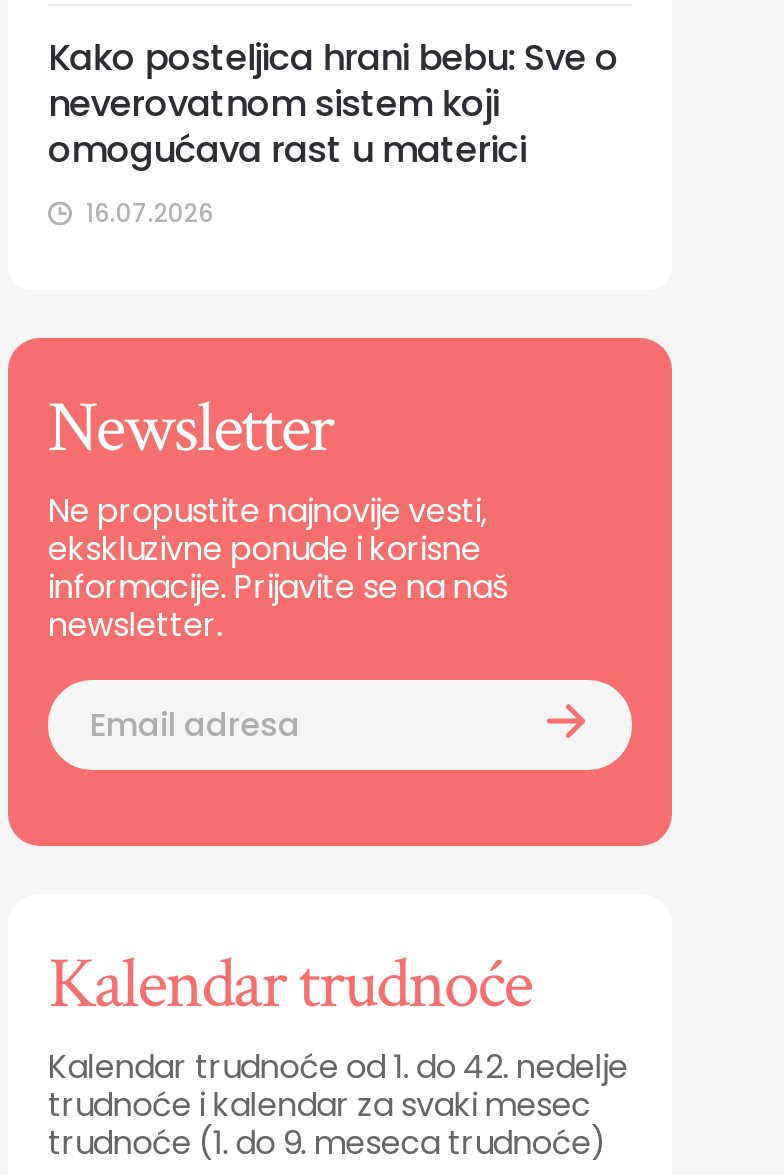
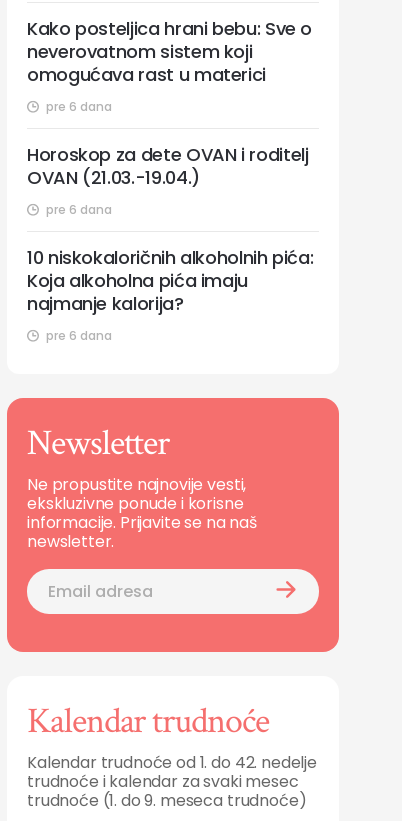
none -> [27,142,308,190] Horoskop za dete OVAN i roditelj | OVAN (21.03.-19.04.)
none -> [27,245,313,316] 10 niskokaloričnih alkoholnih pića: | Koja alkoholna pića imaju | najmanje kalorija?
none -> [46,201,112,218] pre 6 dana
none -> [46,327,112,344] pre 6 dana
[86,196,214,230] 16.07.2026 -> [46,98,112,115] pre 6 dana

